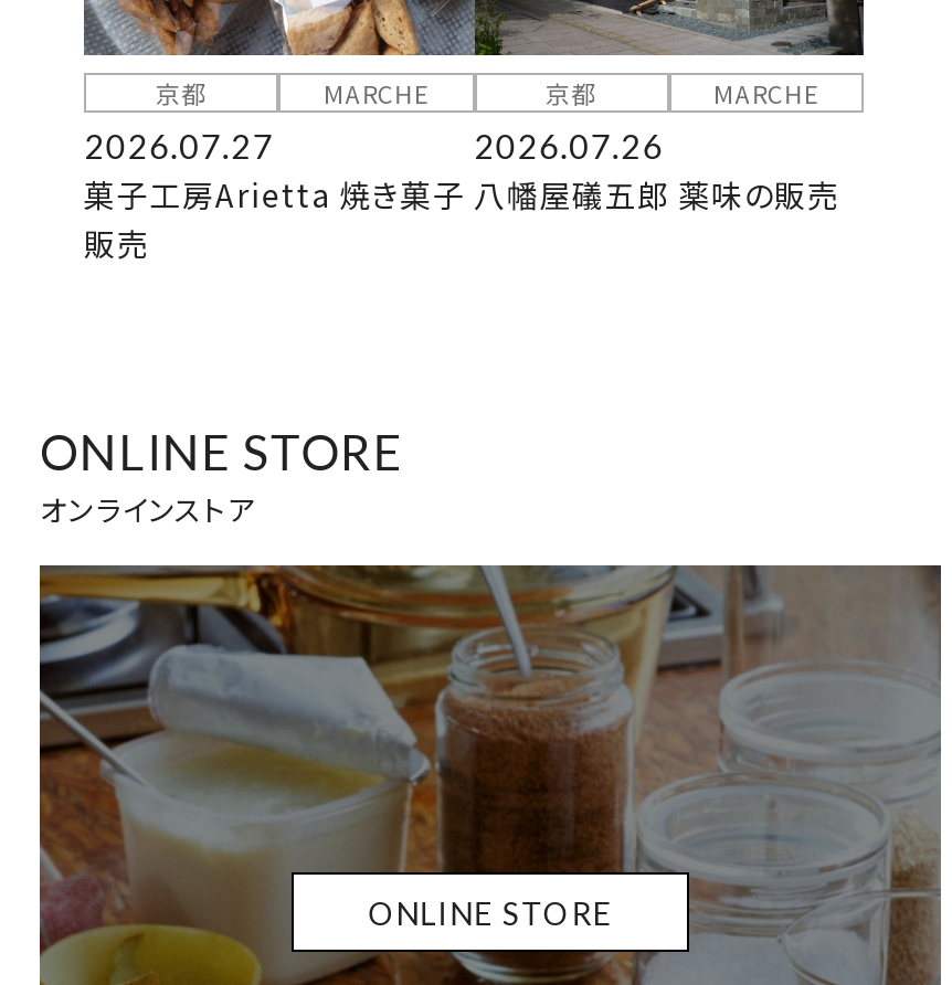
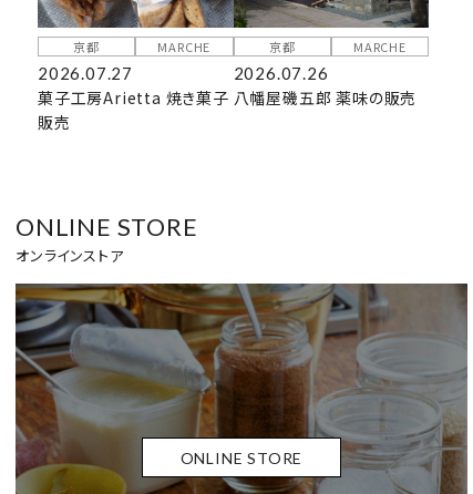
[474,172,840,216] 八幡屋礒五郎 薬味の販売 -> [233,86,417,109] 八幡屋磯五郎 薬味の販売

